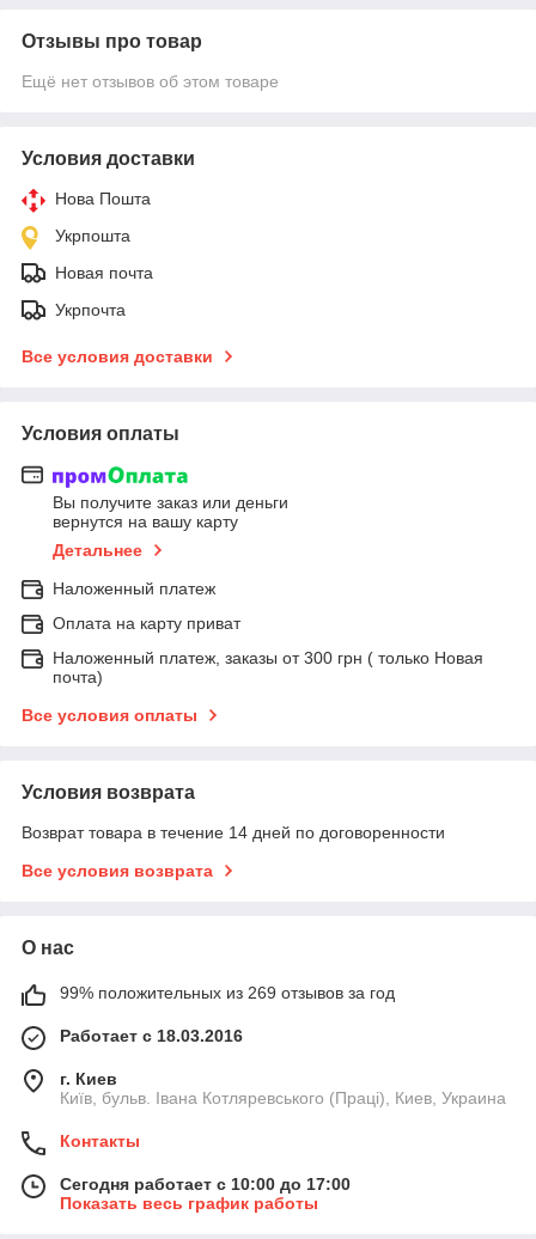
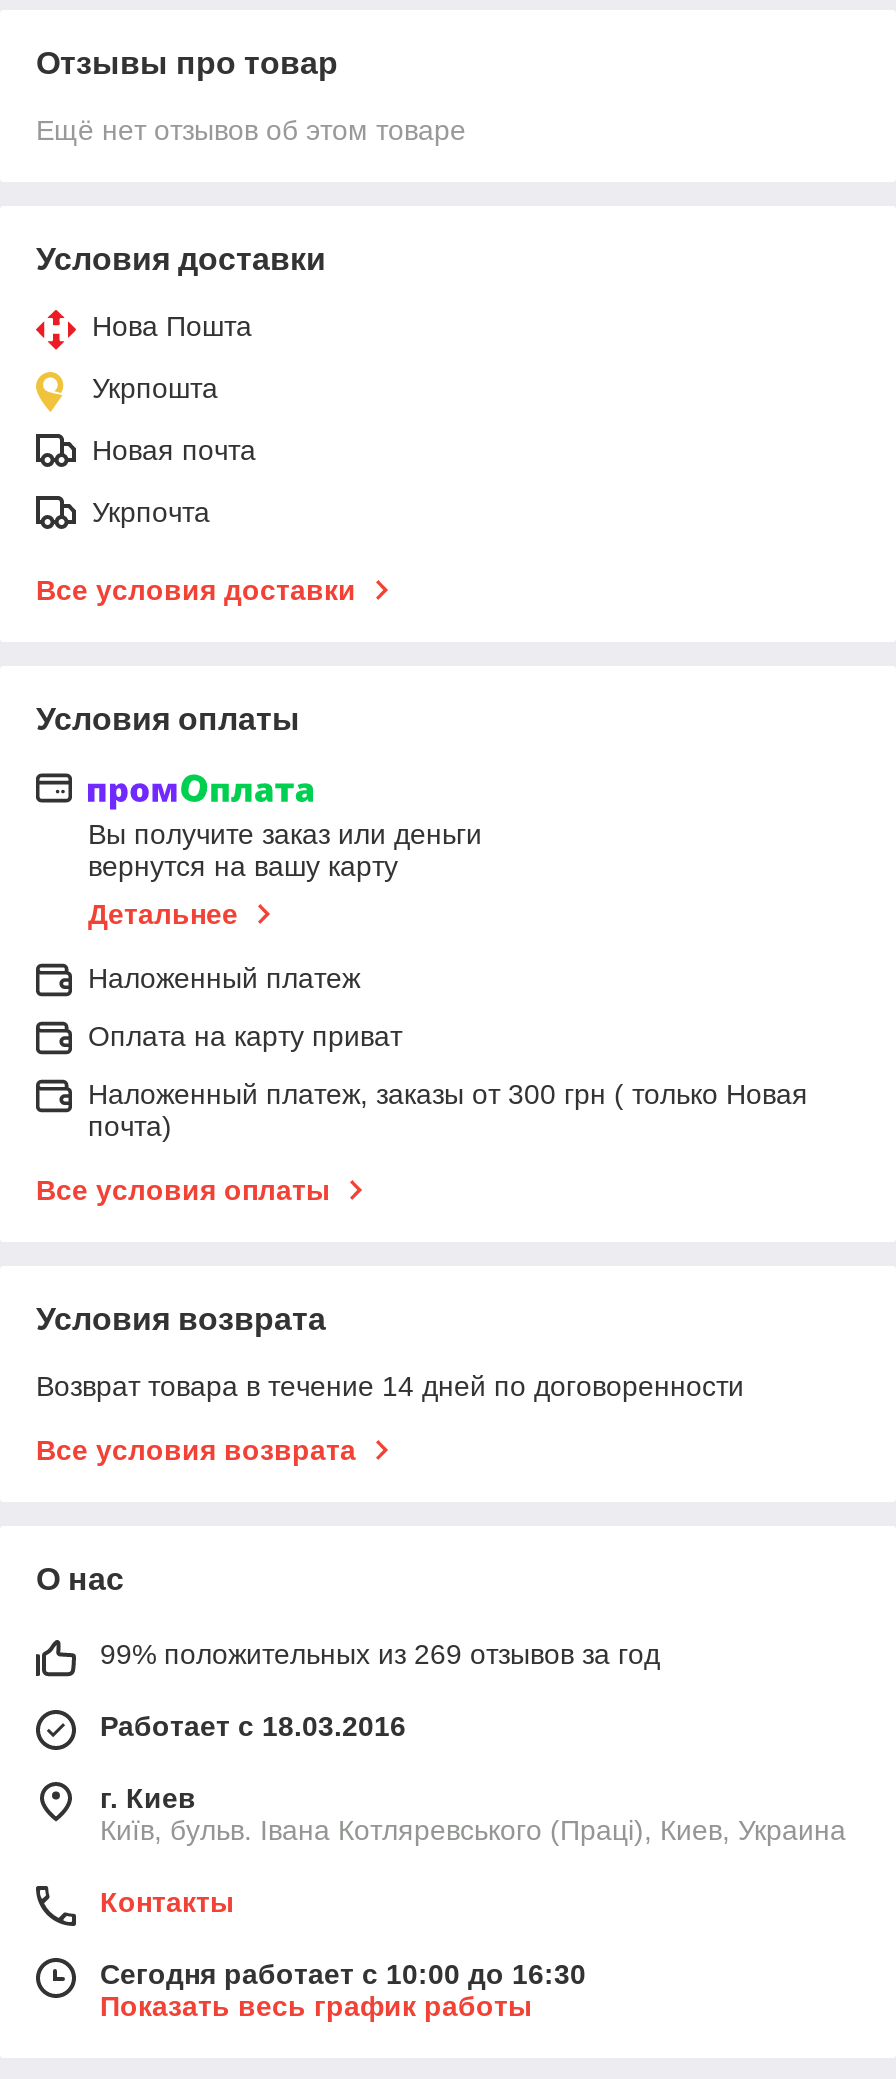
[60,1175,351,1194] Сегодня работает с 10:00 до 17:00 -> [100,1958,586,1990] Сегодня работает с 10:00 до 16:30

